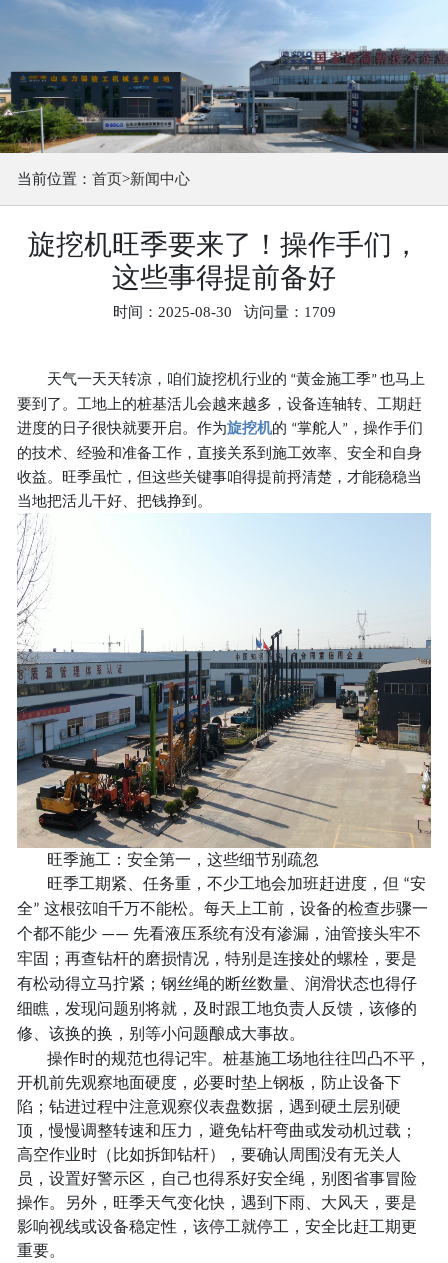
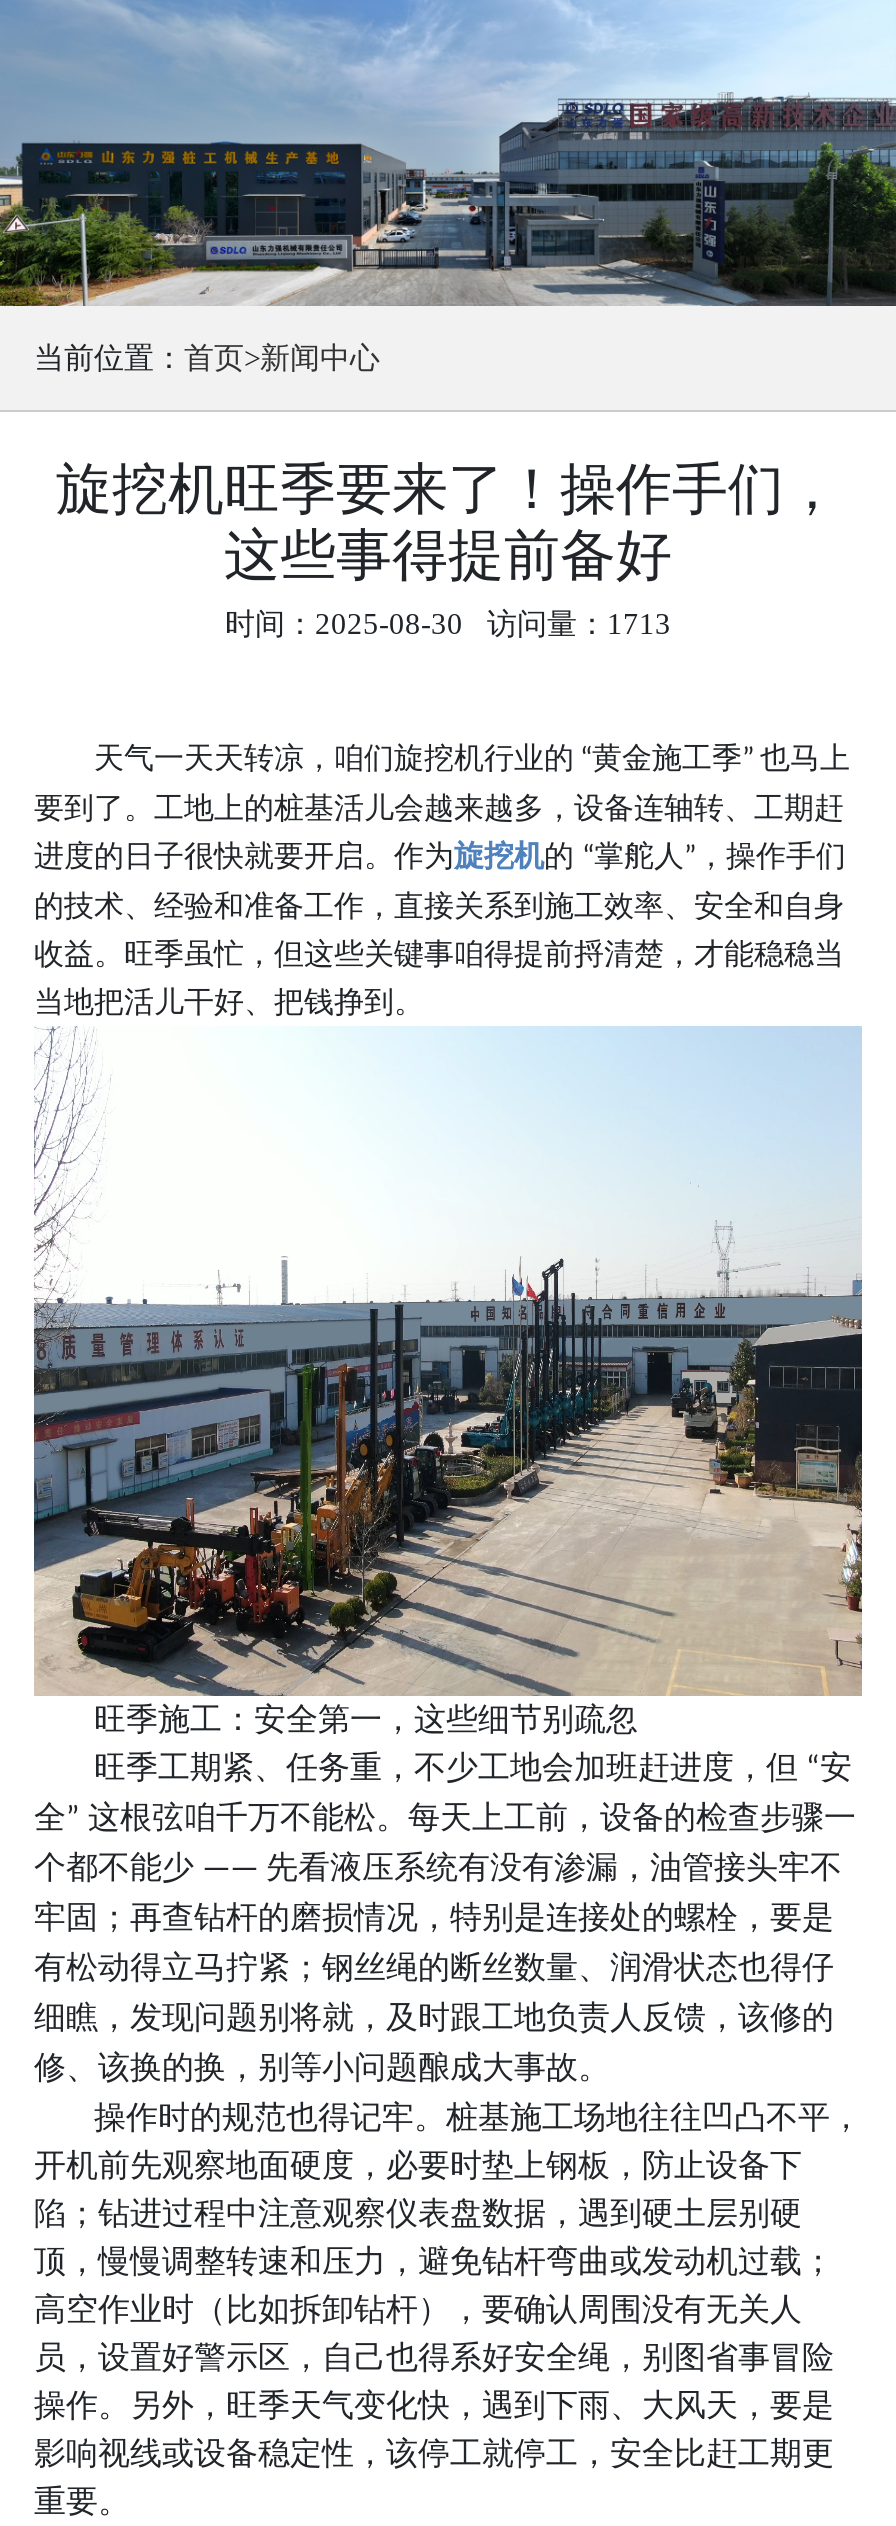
[112,304,335,320] 时间：2025-08-30 访问量：1709 -> [225,608,671,640] 时间：2025-08-30 访问量：1713

